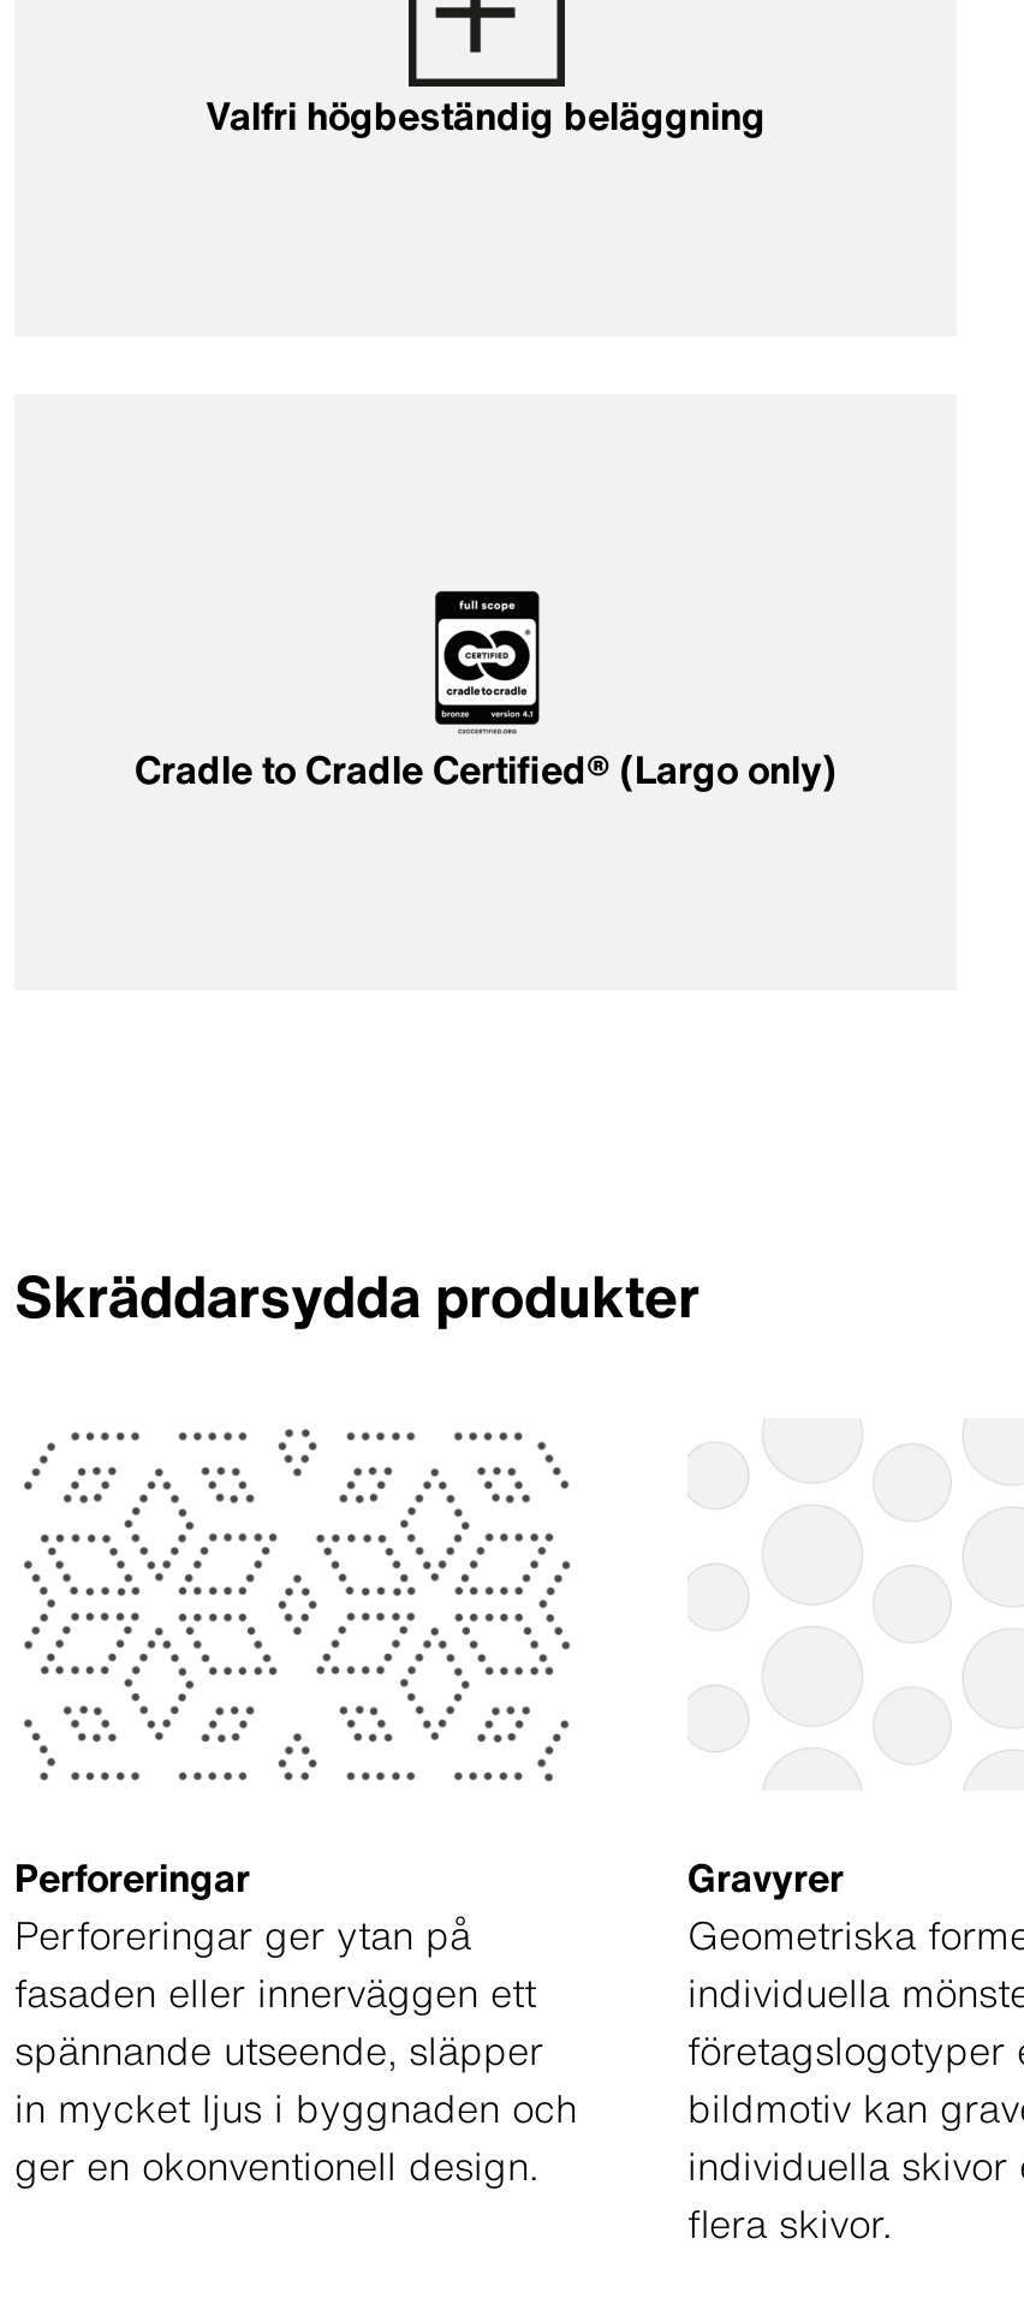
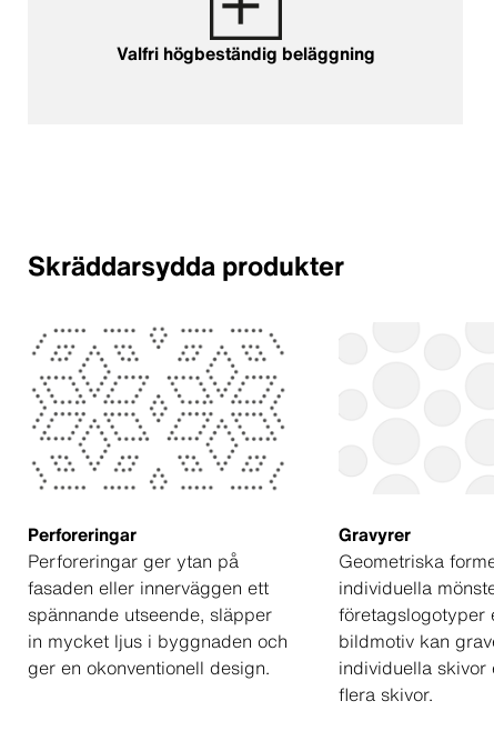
[135,588,837,799] [image] | Cradle to Cradle Certified® (Largo only) -> none

